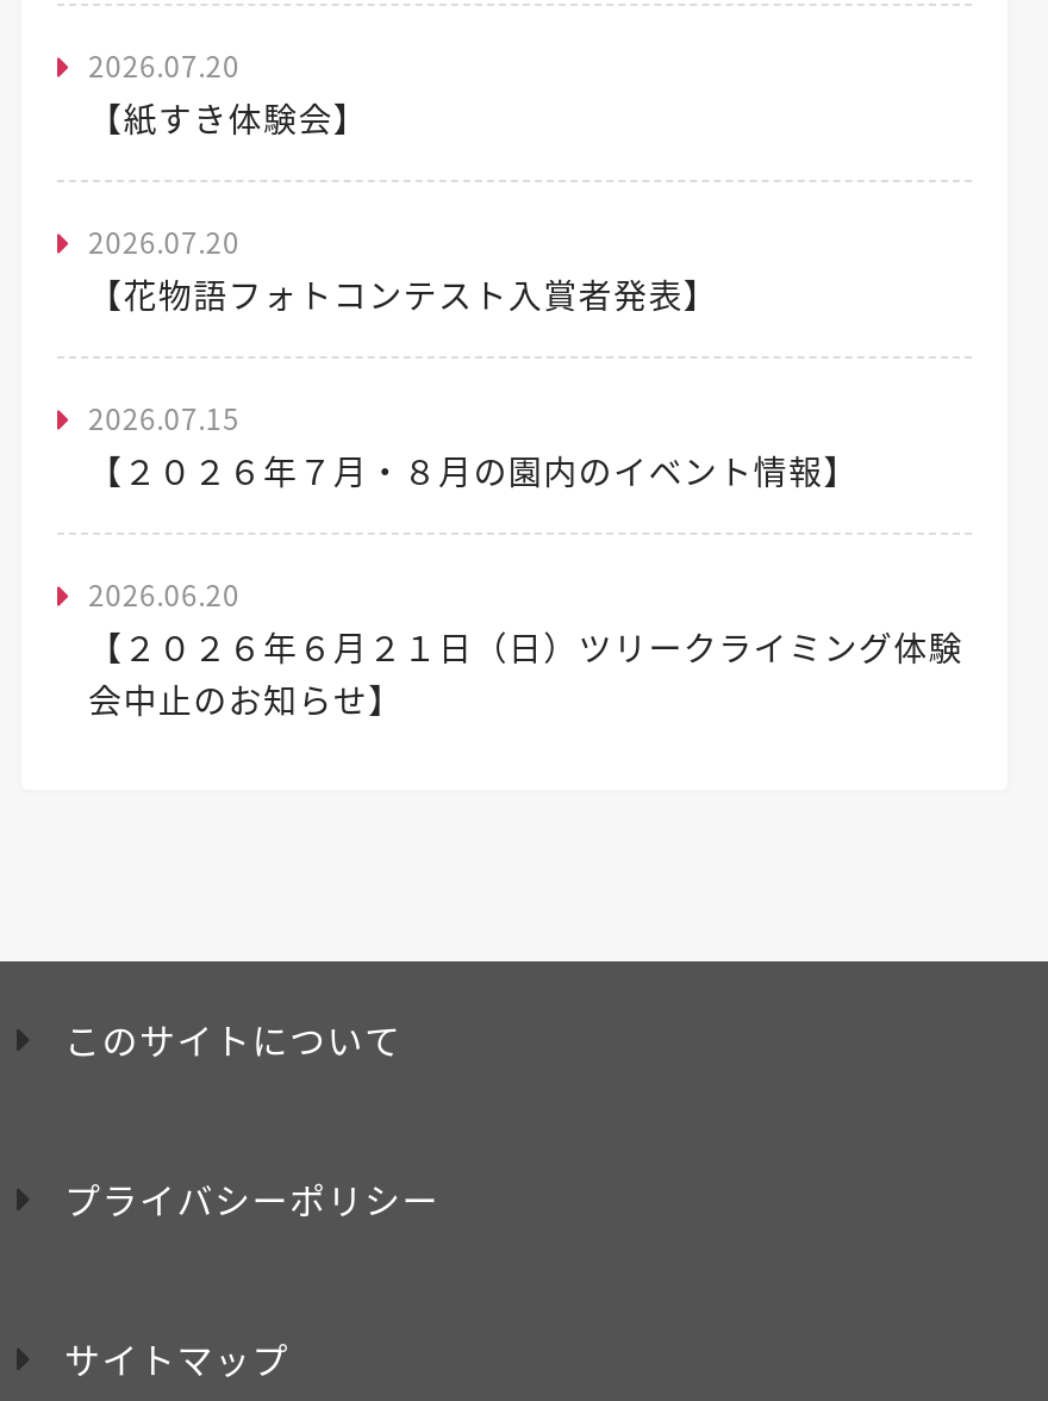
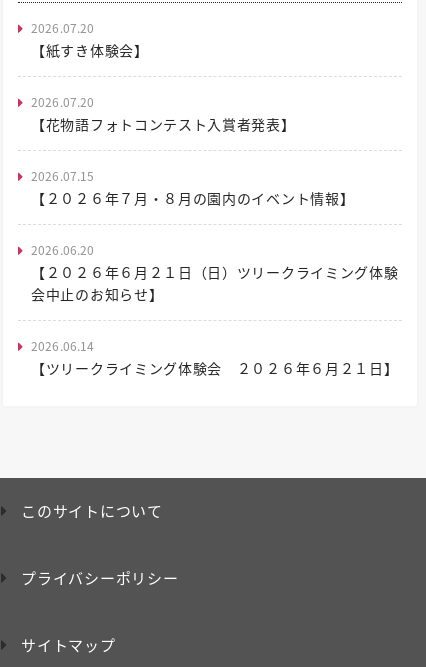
none -> [31,337,398,378] 2026.06.14 | 【ツリークライミング体験会 ２０２６年６月２１日】

